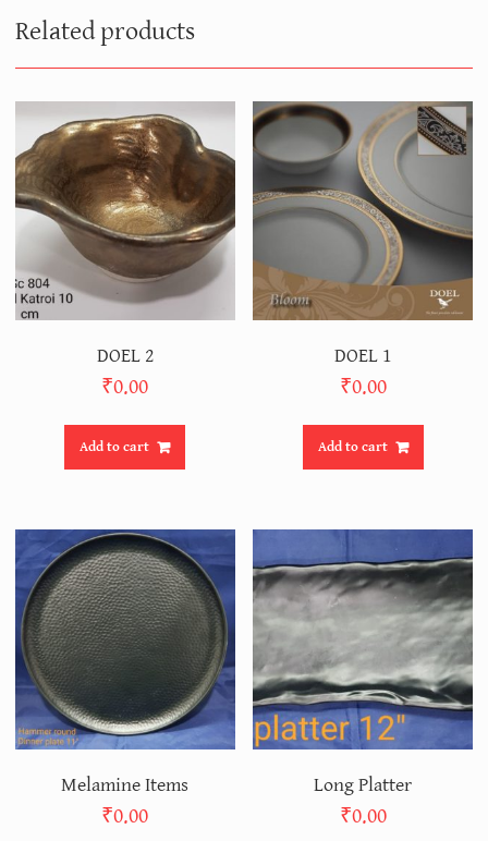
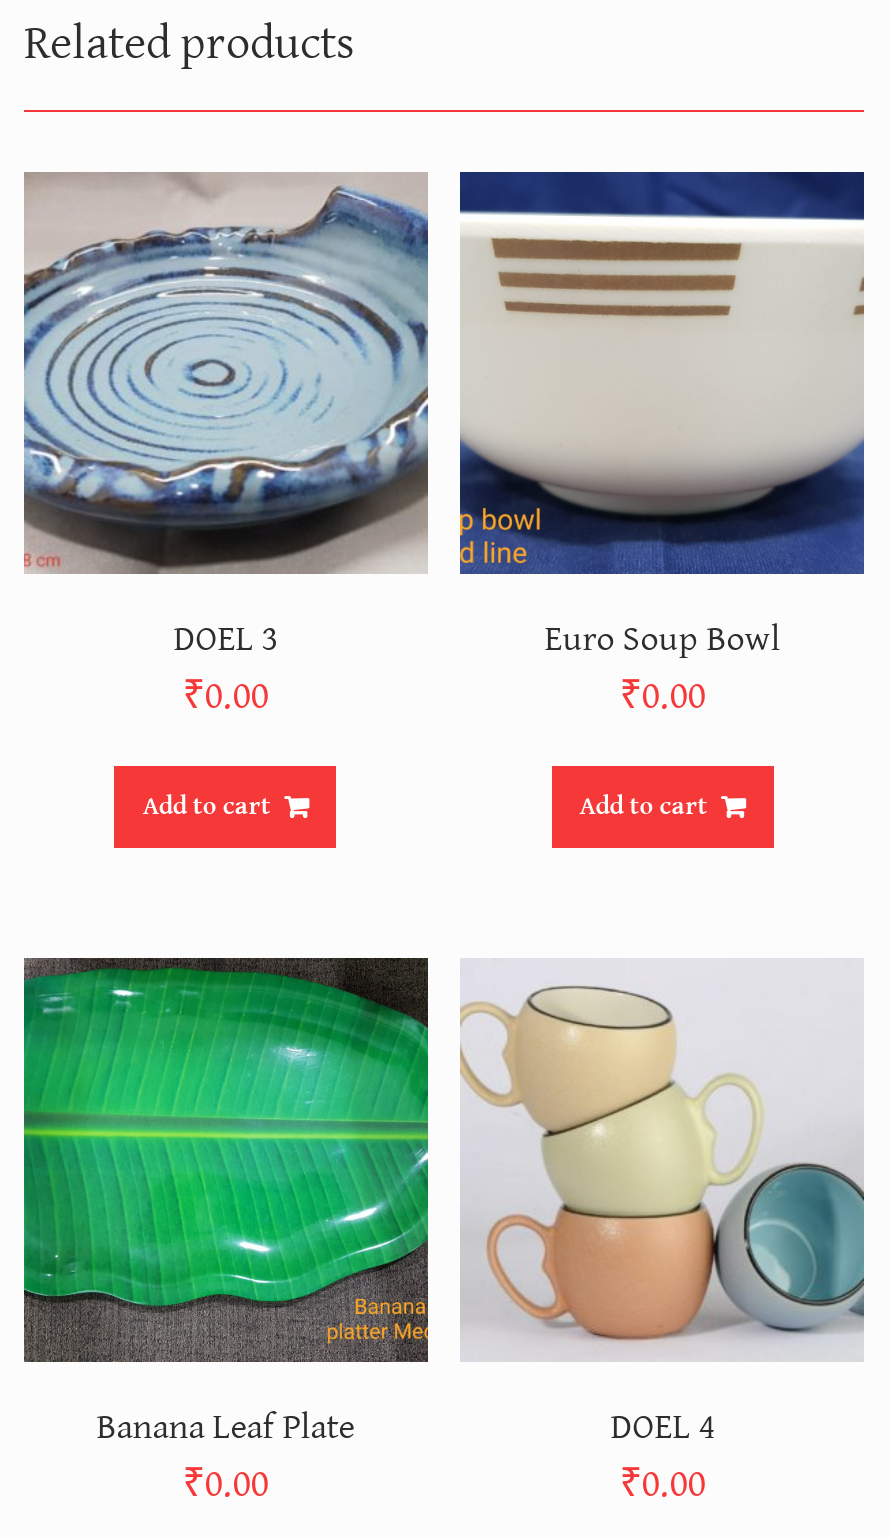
[14,102,236,368] [image] | DOEL 2 -> [22,172,430,661] [image] | DOEL 3
[252,100,474,368] [image] | DOEL 1 -> [458,170,866,661] [image] | Euro Soup Bowl
[14,528,236,796] [image] | Melamine Items -> [22,956,430,1448] [image] | Banana Leaf Plate
[252,528,474,796] [image] | Long Platter -> [460,958,866,1448] [image] | DOEL 4

